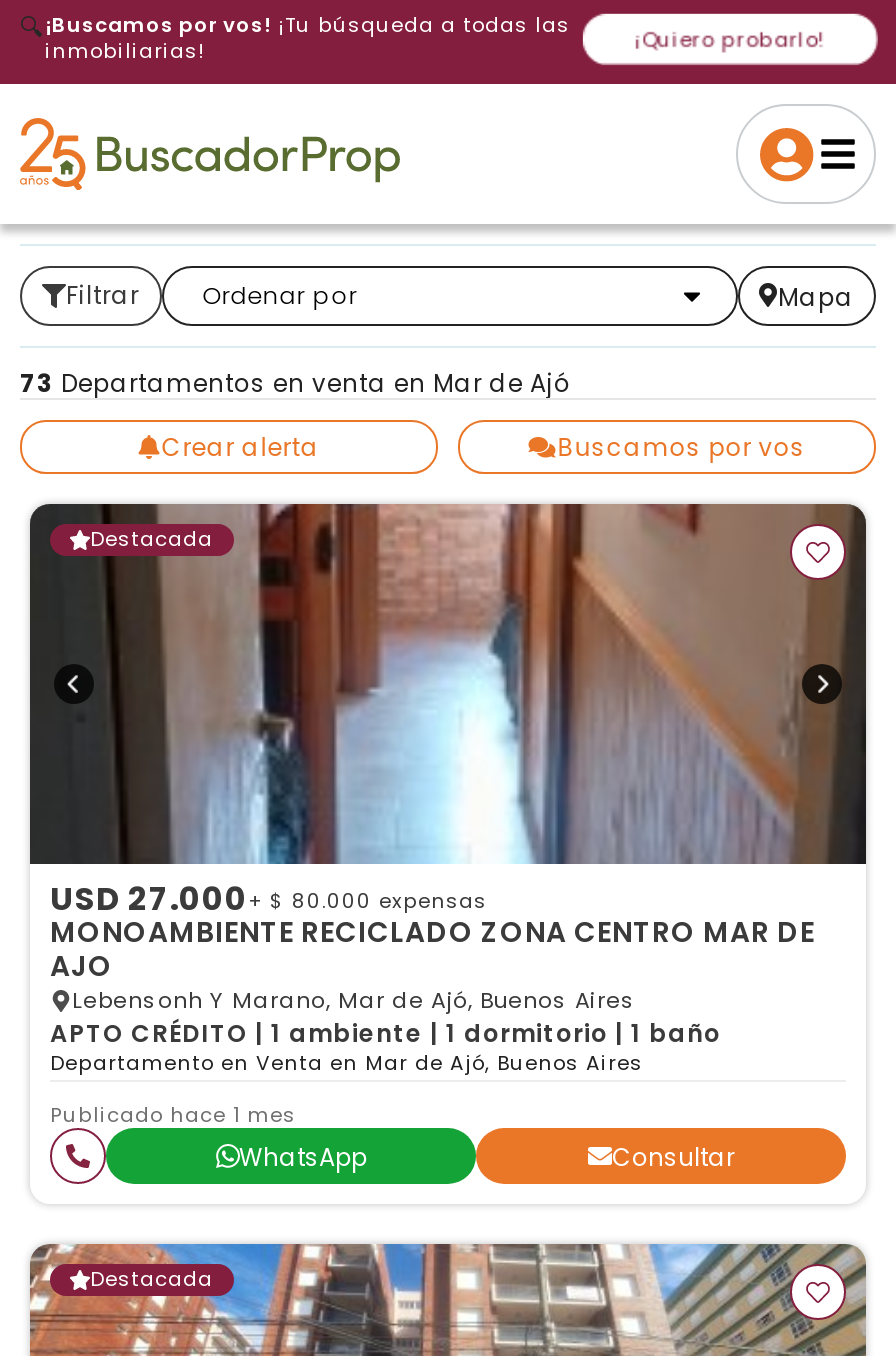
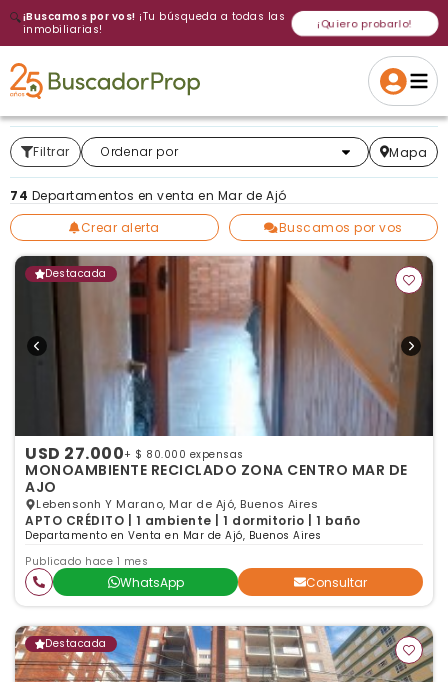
[20,366,571,400] 73 Departamentos en venta en Mar de Ajó -> [10,187,286,204] 74 Departamentos en venta en Mar de Ajó

